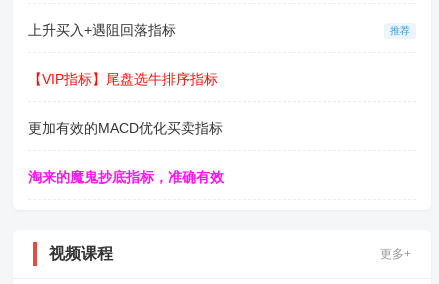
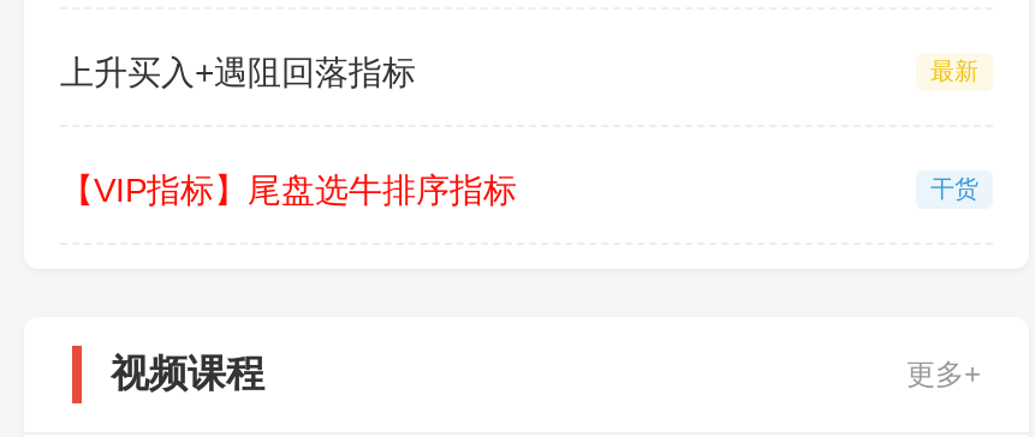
[390,24,410,35] 推荐 -> [930,59,979,85] 最新
[28,120,224,185] 更加有效的MACD优化买卖指标 | 淘来的魔鬼抄底指标，准确有效 -> [930,176,979,203] 干货

